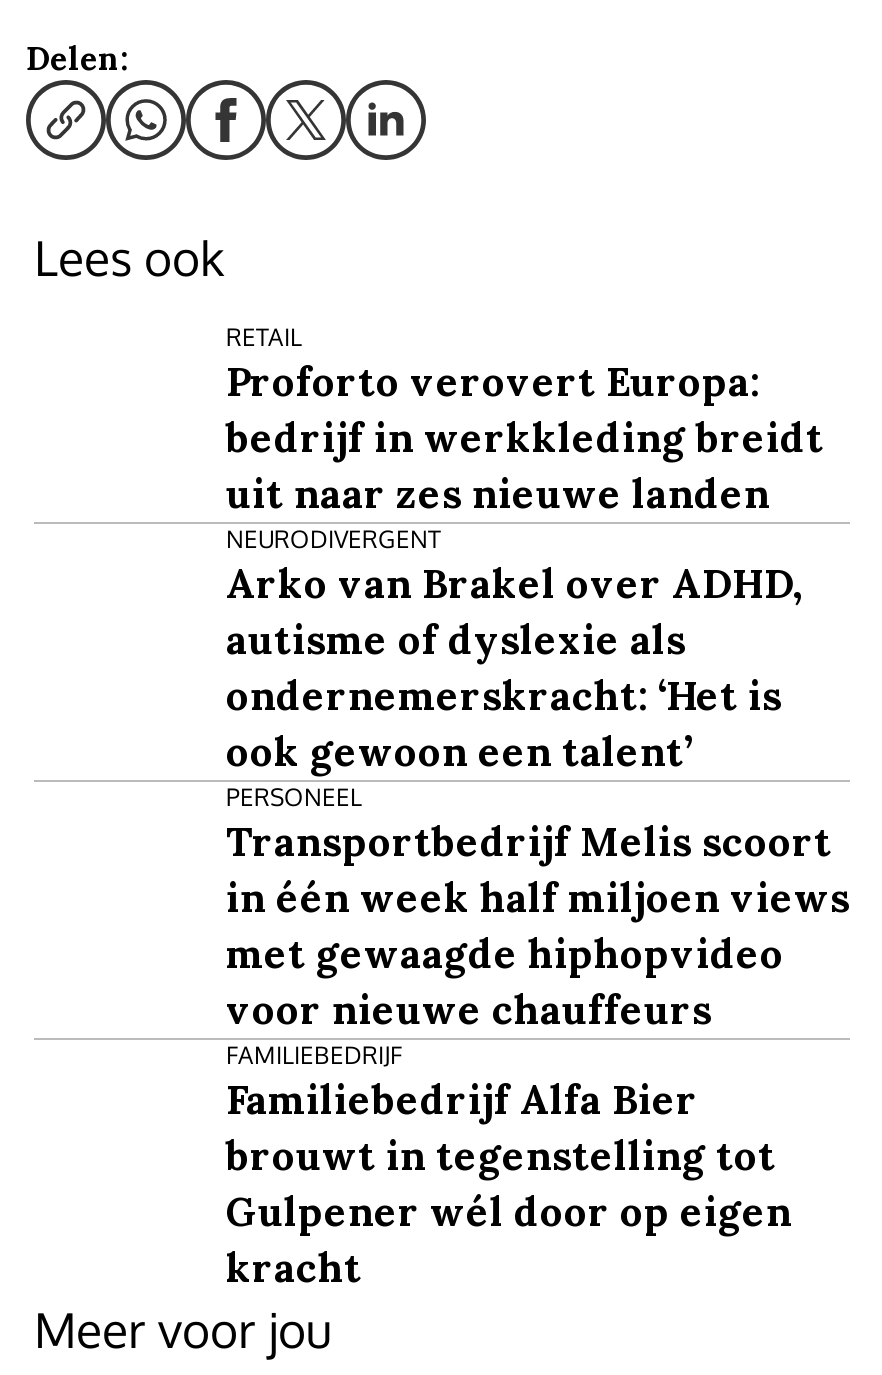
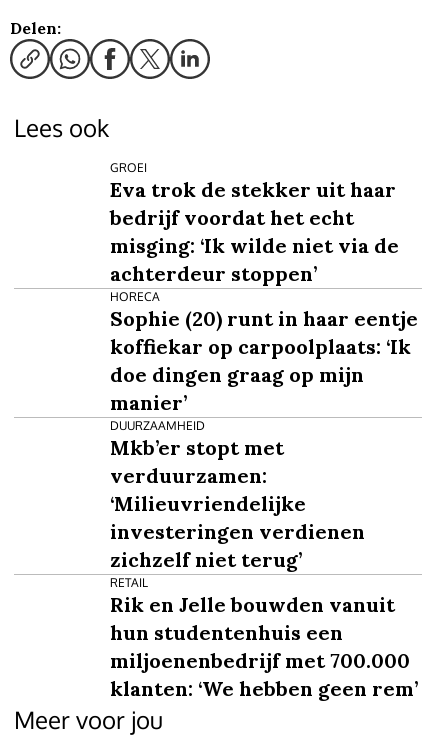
none -> [110,160,418,572] GROEI | Eva trok de stekker uit haar | bedrijf voordat het echt | misging: ‘Ik wilde niet via de | achterdeur stoppen’ | HORECA | Sophie (20) runt in haar eentje | koffiekar op carpoolplaats: ‘Ik | doe dingen graag op mijn | manier’ | DUURZAAMHEID | Mkb’er stopt met | verduurzamen: | ‘Milieuvriendelijke | investeringen verdienen | zichzelf niet terug’
moved [226,323,302,353] -> [110,575,148,590]: RETAIL
[226,357,850,1293] Proforto verovert Europa: | bedrijf in werkkleding breidt | uit naar zes nieuwe landen | NEURODIVERGENT | Arko van Brakel over ADHD, | autisme of dyslexie als | ondernemerskracht: ‘Het is | ook gewoon een talent’ | PERSONEEL | Transportbedrijf Melis scoort | in één week half miljoen views | met gewaagde hiphopvideo | voor nieuwe chauffeurs | FAMILIEBEDRIJF | Familiebedrijf Alfa Bier | brouwt in tegenstelling tot | Gulpener wél door op eigen | kracht -> [110,592,418,701] Rik en Jelle bouwden vanuit | hun studentenhuis een | miljoenenbedrijf met 700.000 | klanten: ‘We hebben geen rem’

